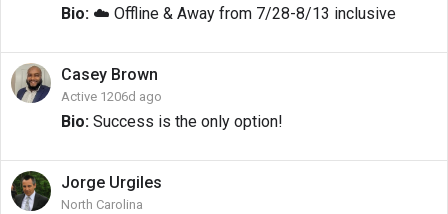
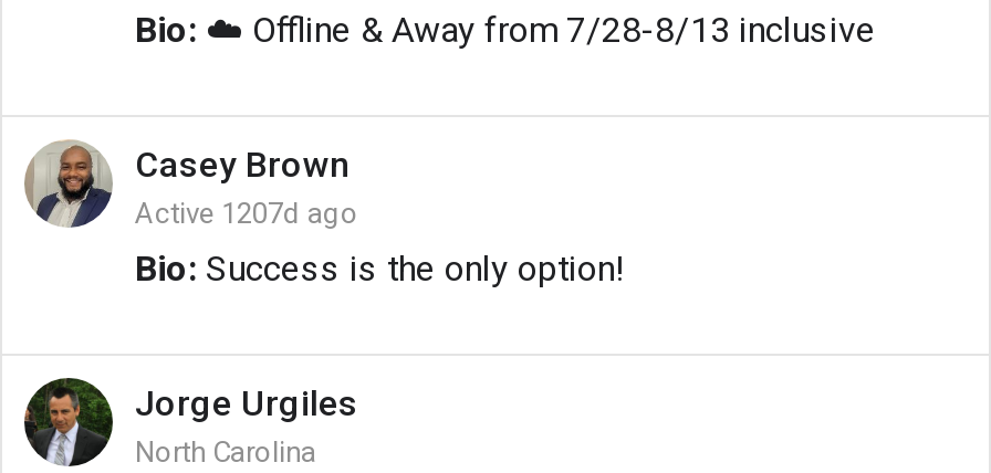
[61,89,162,104] Active 1206d ago -> [135,197,358,230] Active 1207d ago

